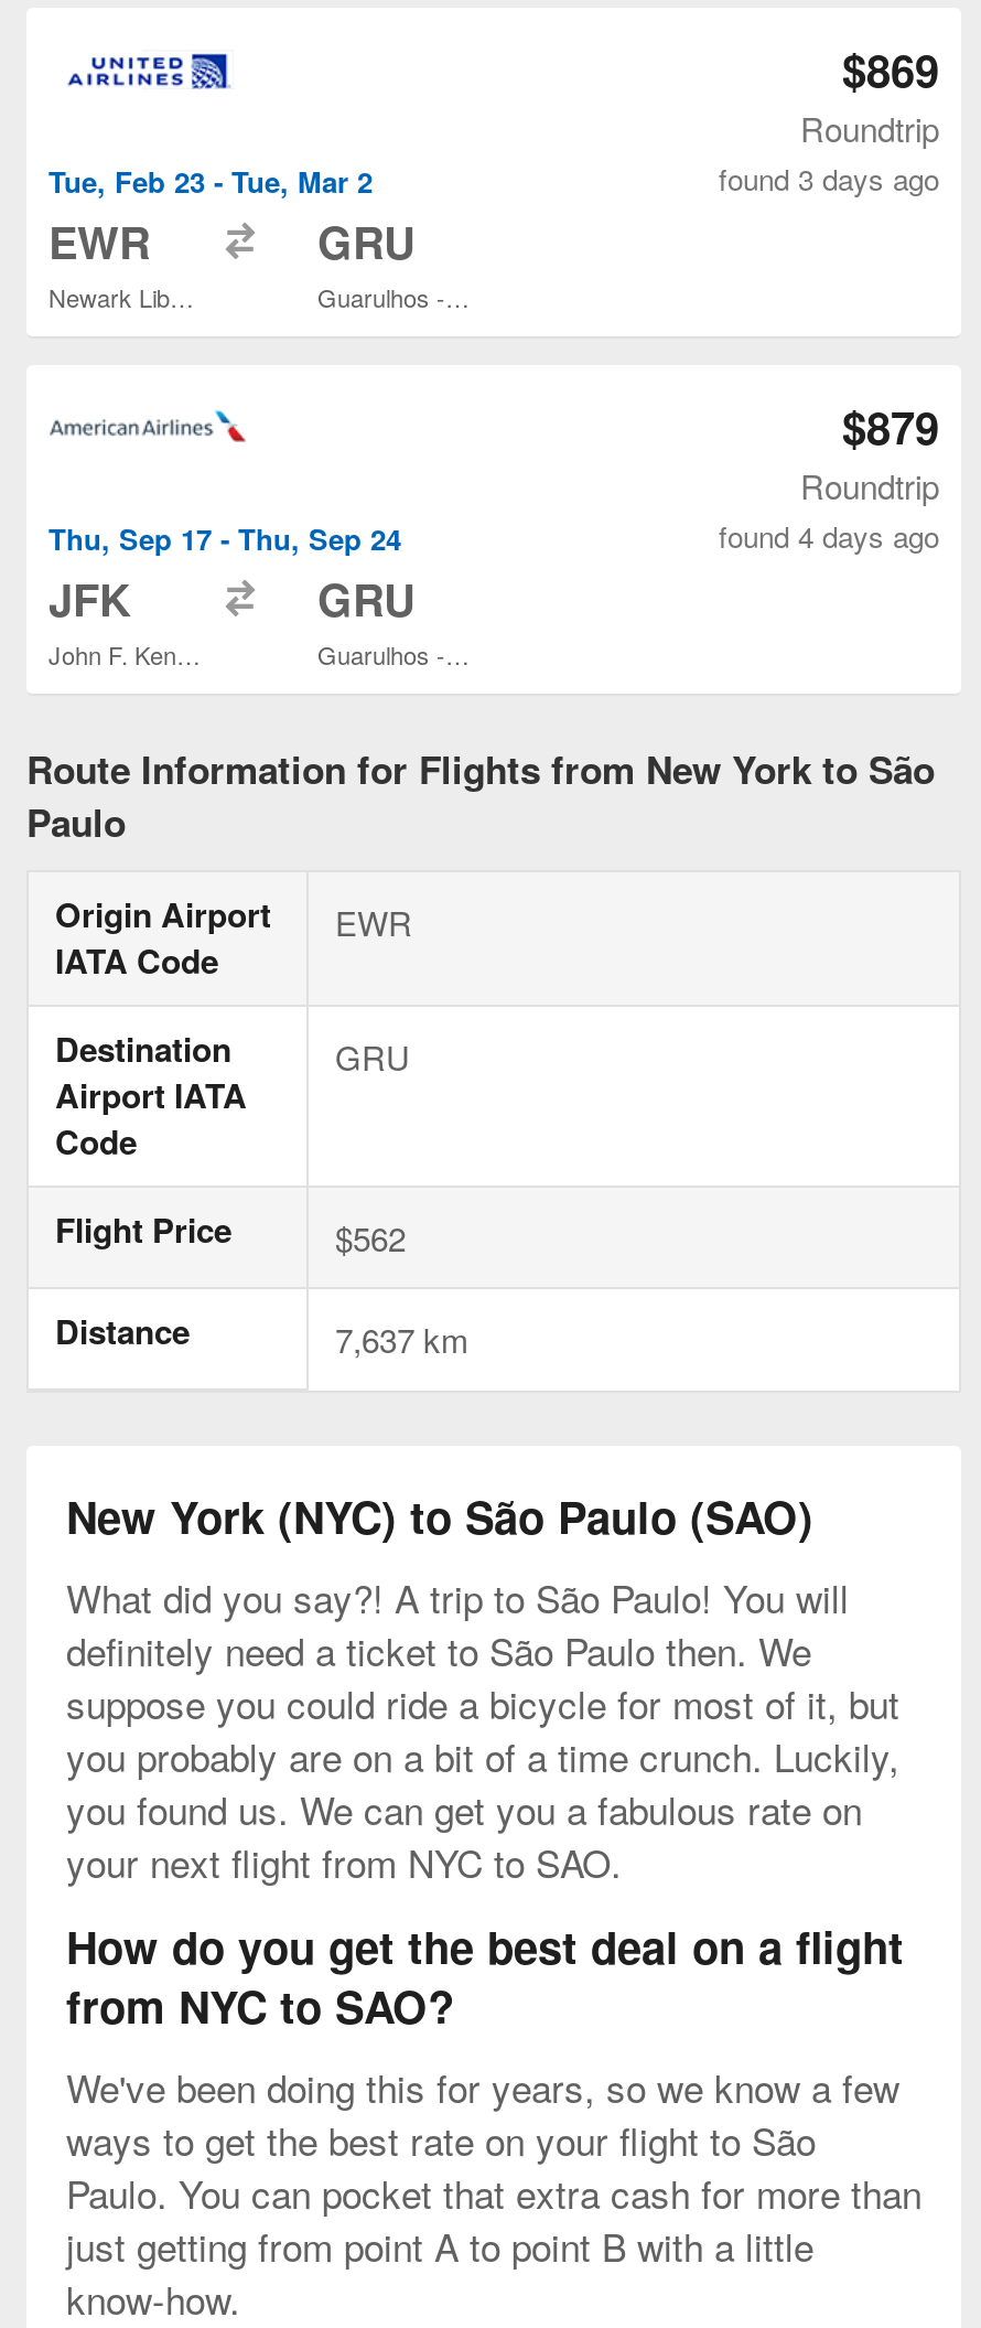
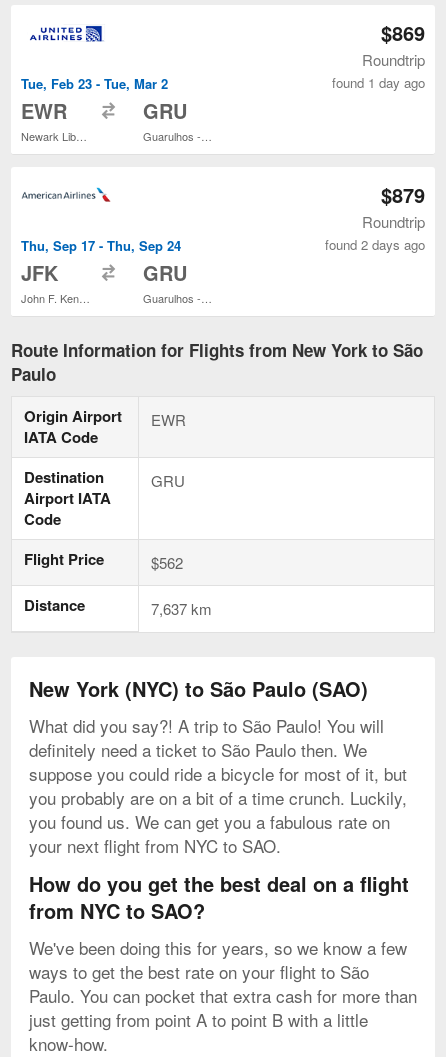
[719,158,939,200] found 3 days ago -> [332,73,425,92] found 1 day ago
[719,515,939,557] found 4 days ago -> [325,235,425,254] found 2 days ago

